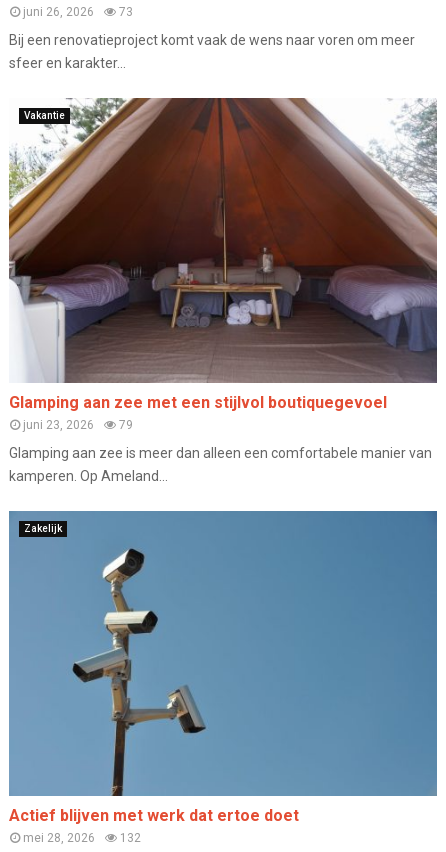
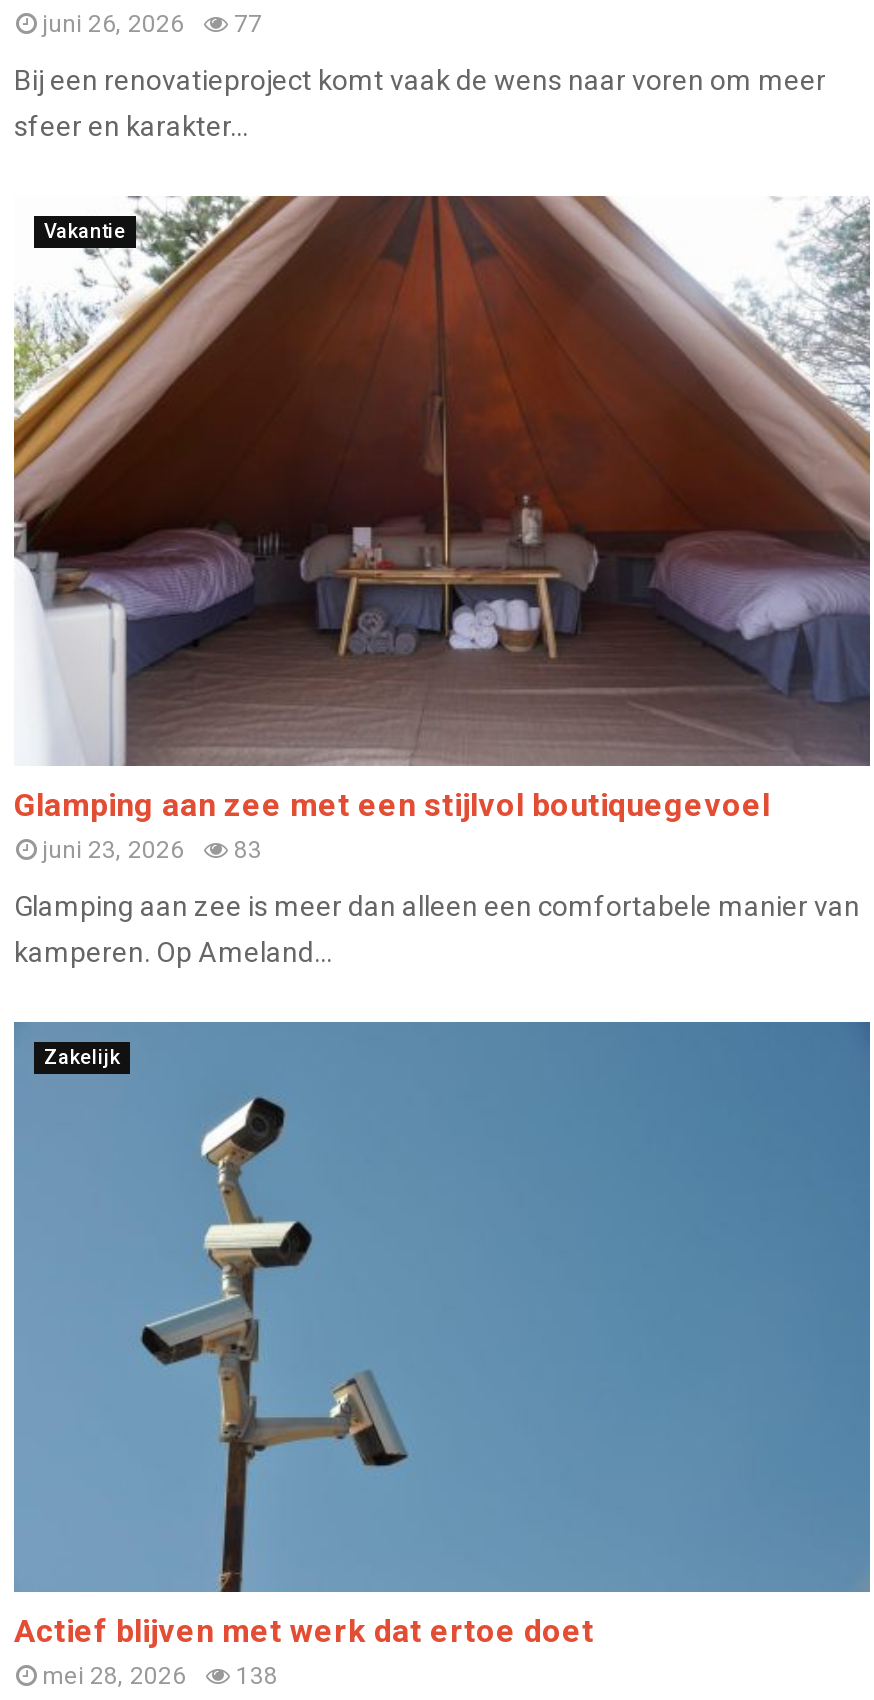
[23,5,133,19] juni 26, 2026 73 -> [42,9,262,37] juni 26, 2026 77
[23,418,133,432] juni 23, 2026 79 -> [42,836,262,864] juni 23, 2026 83
[23,831,141,845] mei 28, 2026 132 -> [42,1663,278,1691] mei 28, 2026 138

